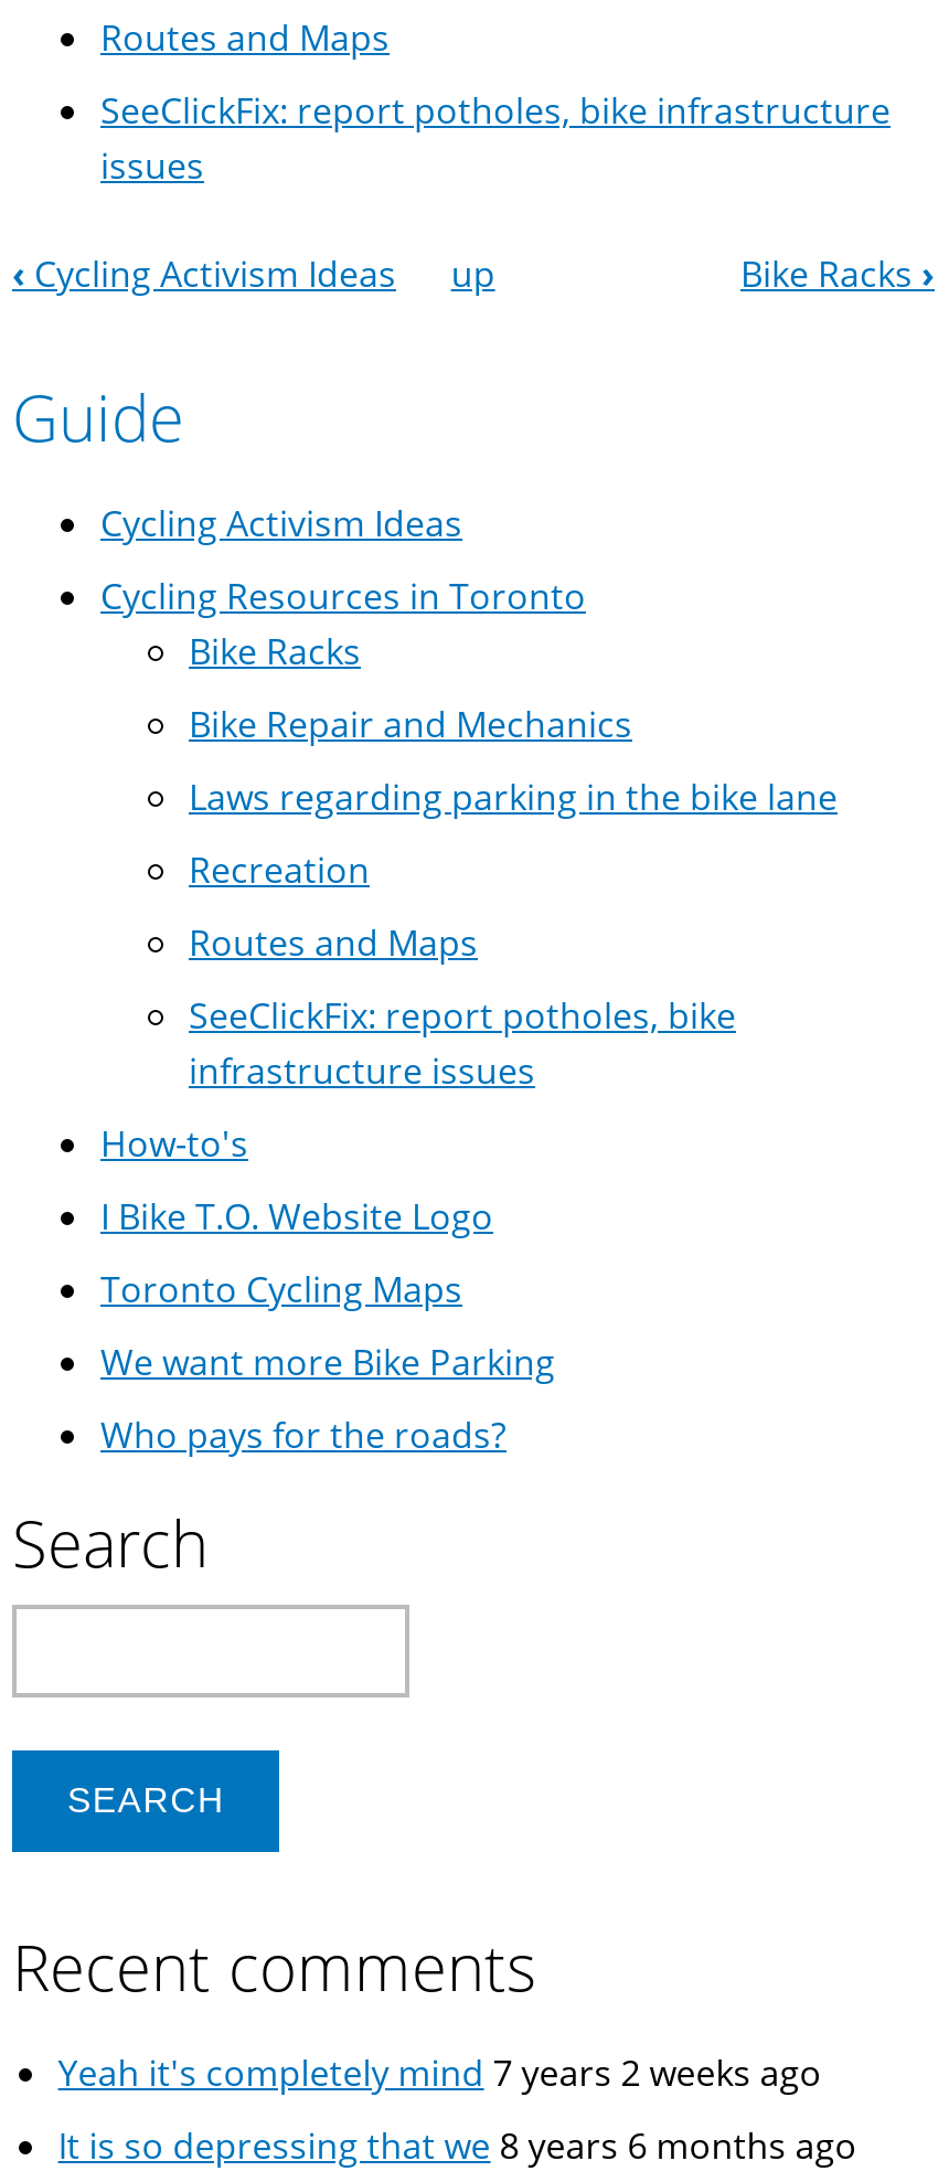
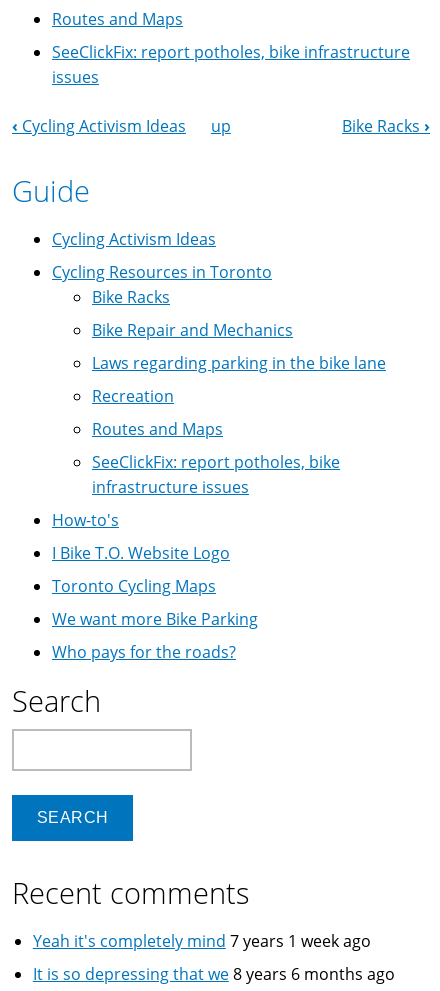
[58,2048,822,2097] Yeah it's completely mind 7 years 2 weeks ago -> [33,930,371,952] Yeah it's completely mind 7 years 1 week ago

